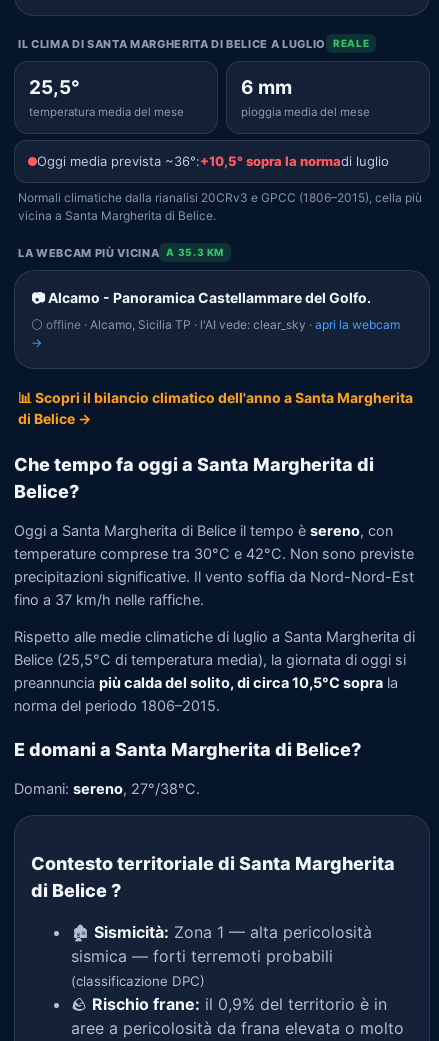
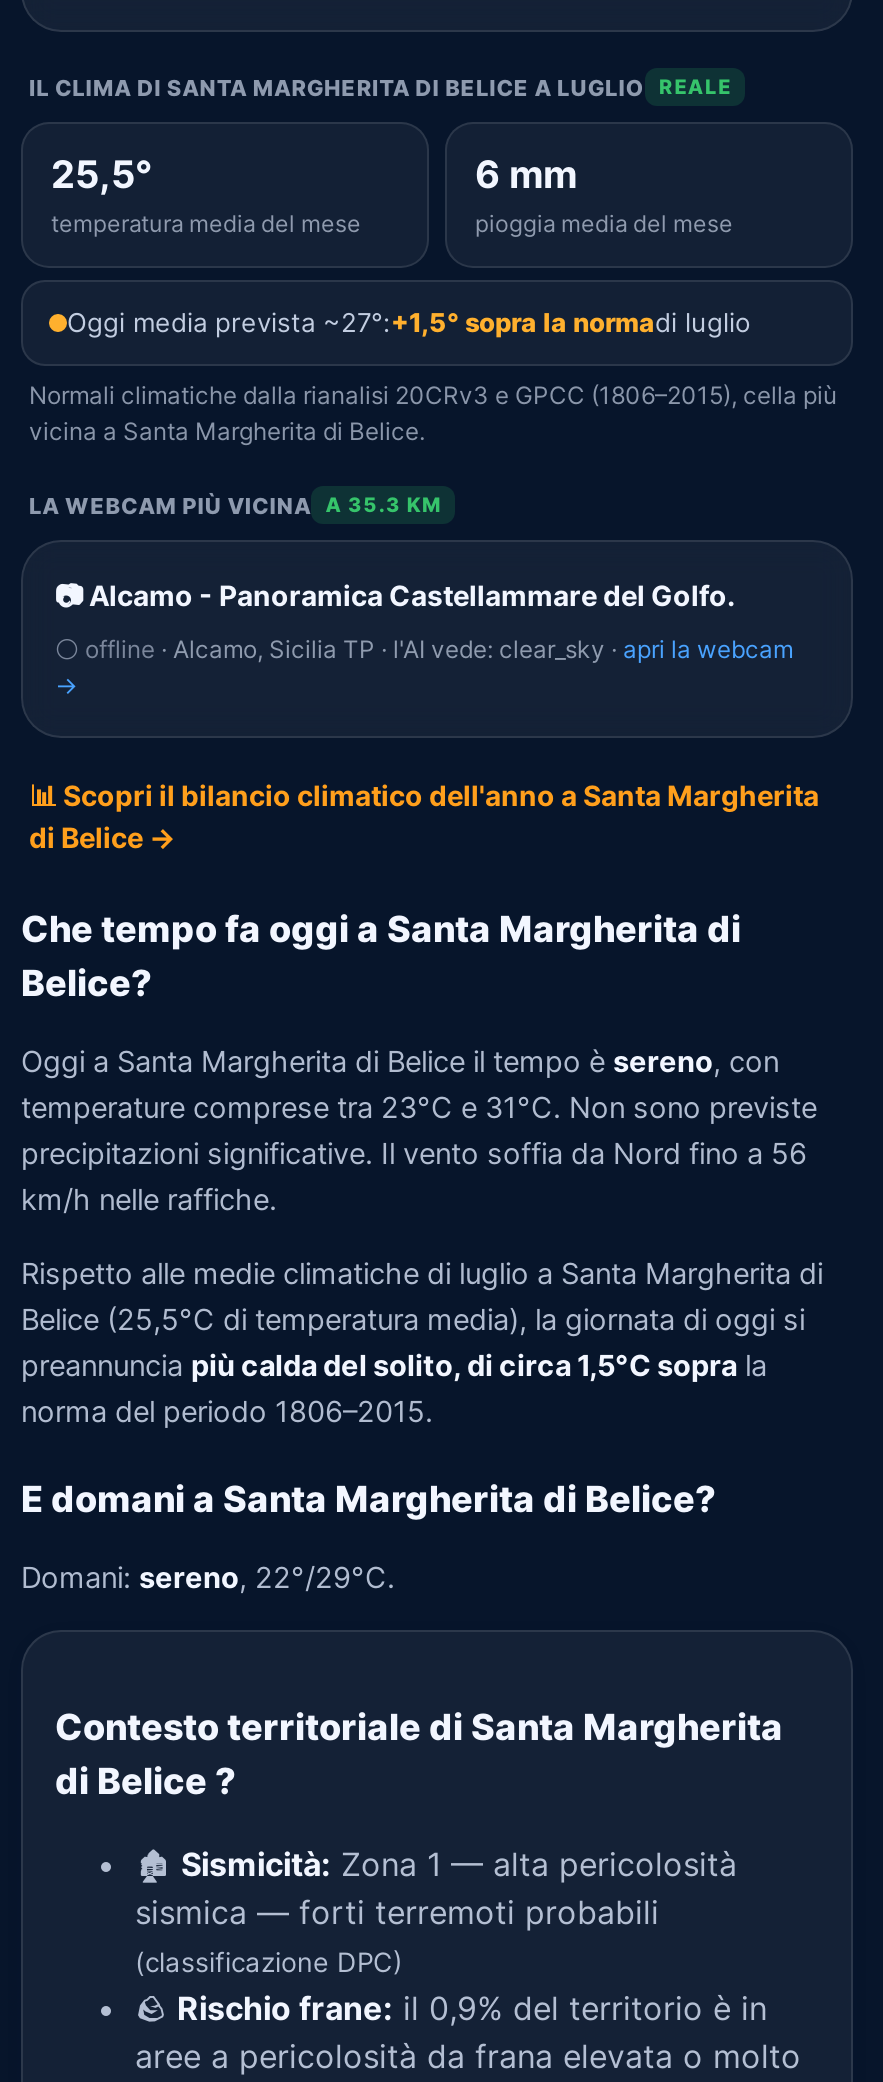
[37,153,389,169] Oggi media prevista ~36°:+10,5° sopra la normadi luglio -> [67,306,751,338] Oggi media prevista ~27°:+1,5° sopra la normadi luglio
[14,544,414,608] temperature comprese tra 30°C e 42°C. Non sono previste | precipitazioni significative. Il vento soffia da Nord-Nord-Est | fino a 37 km/h nelle raffiche. -> [21,1089,817,1217] temperature comprese tra 23°C e 31°C. Non sono previste | precipitazioni significative. Il vento soffia da Nord fino a 56 | km/h nelle raffiche.
[14,674,398,692] preannuncia più calda del solito, di circa 10,5°C sopra la -> [21,1348,767,1384] preannuncia più calda del solito, di circa 1,5°C sopra la
[14,779,200,797] Domani: sereno, 27°/38°C. -> [21,1559,395,1595] Domani: sereno, 22°/29°C.

